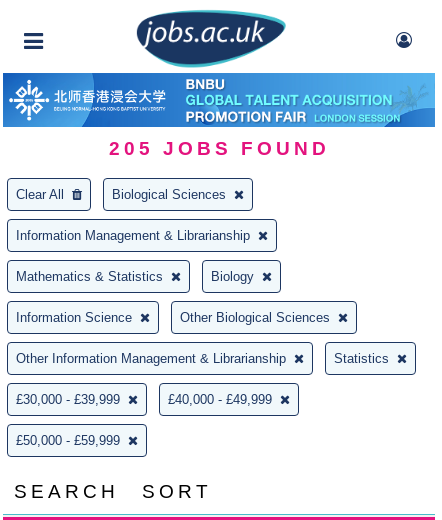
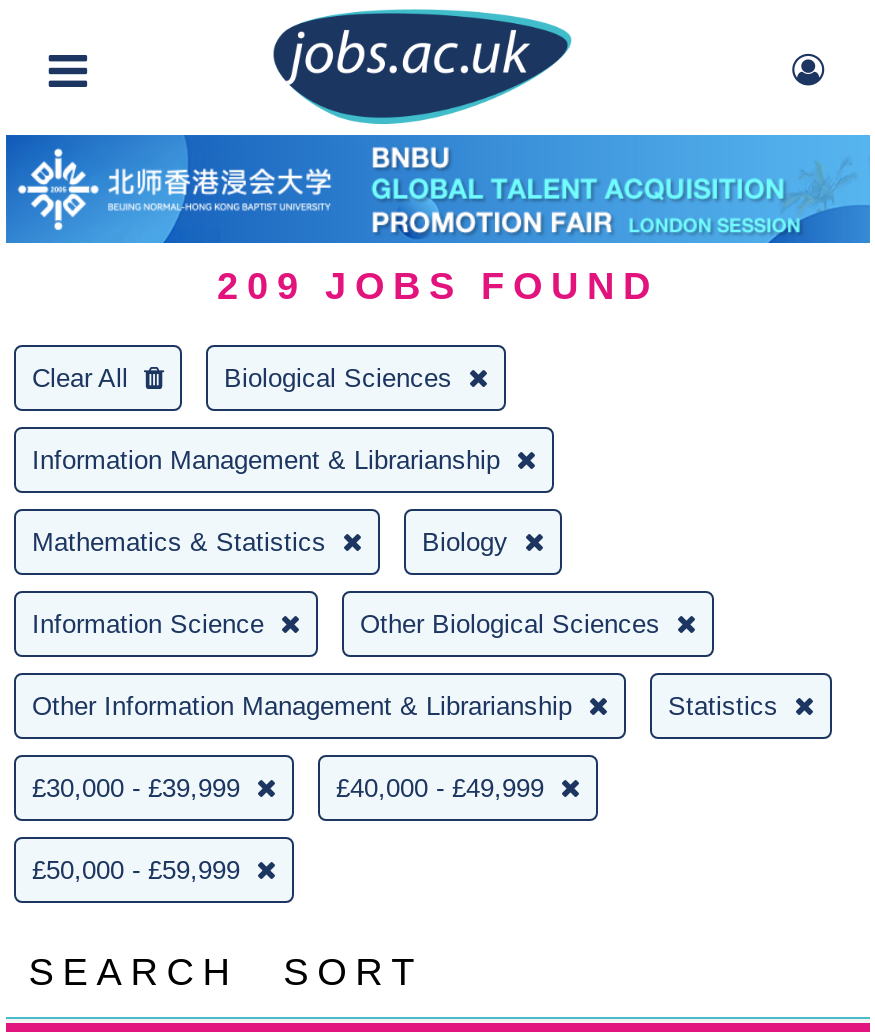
[108,138,329,159] 205 JOBS FOUND -> [217,264,659,306] 209 JOBS FOUND

